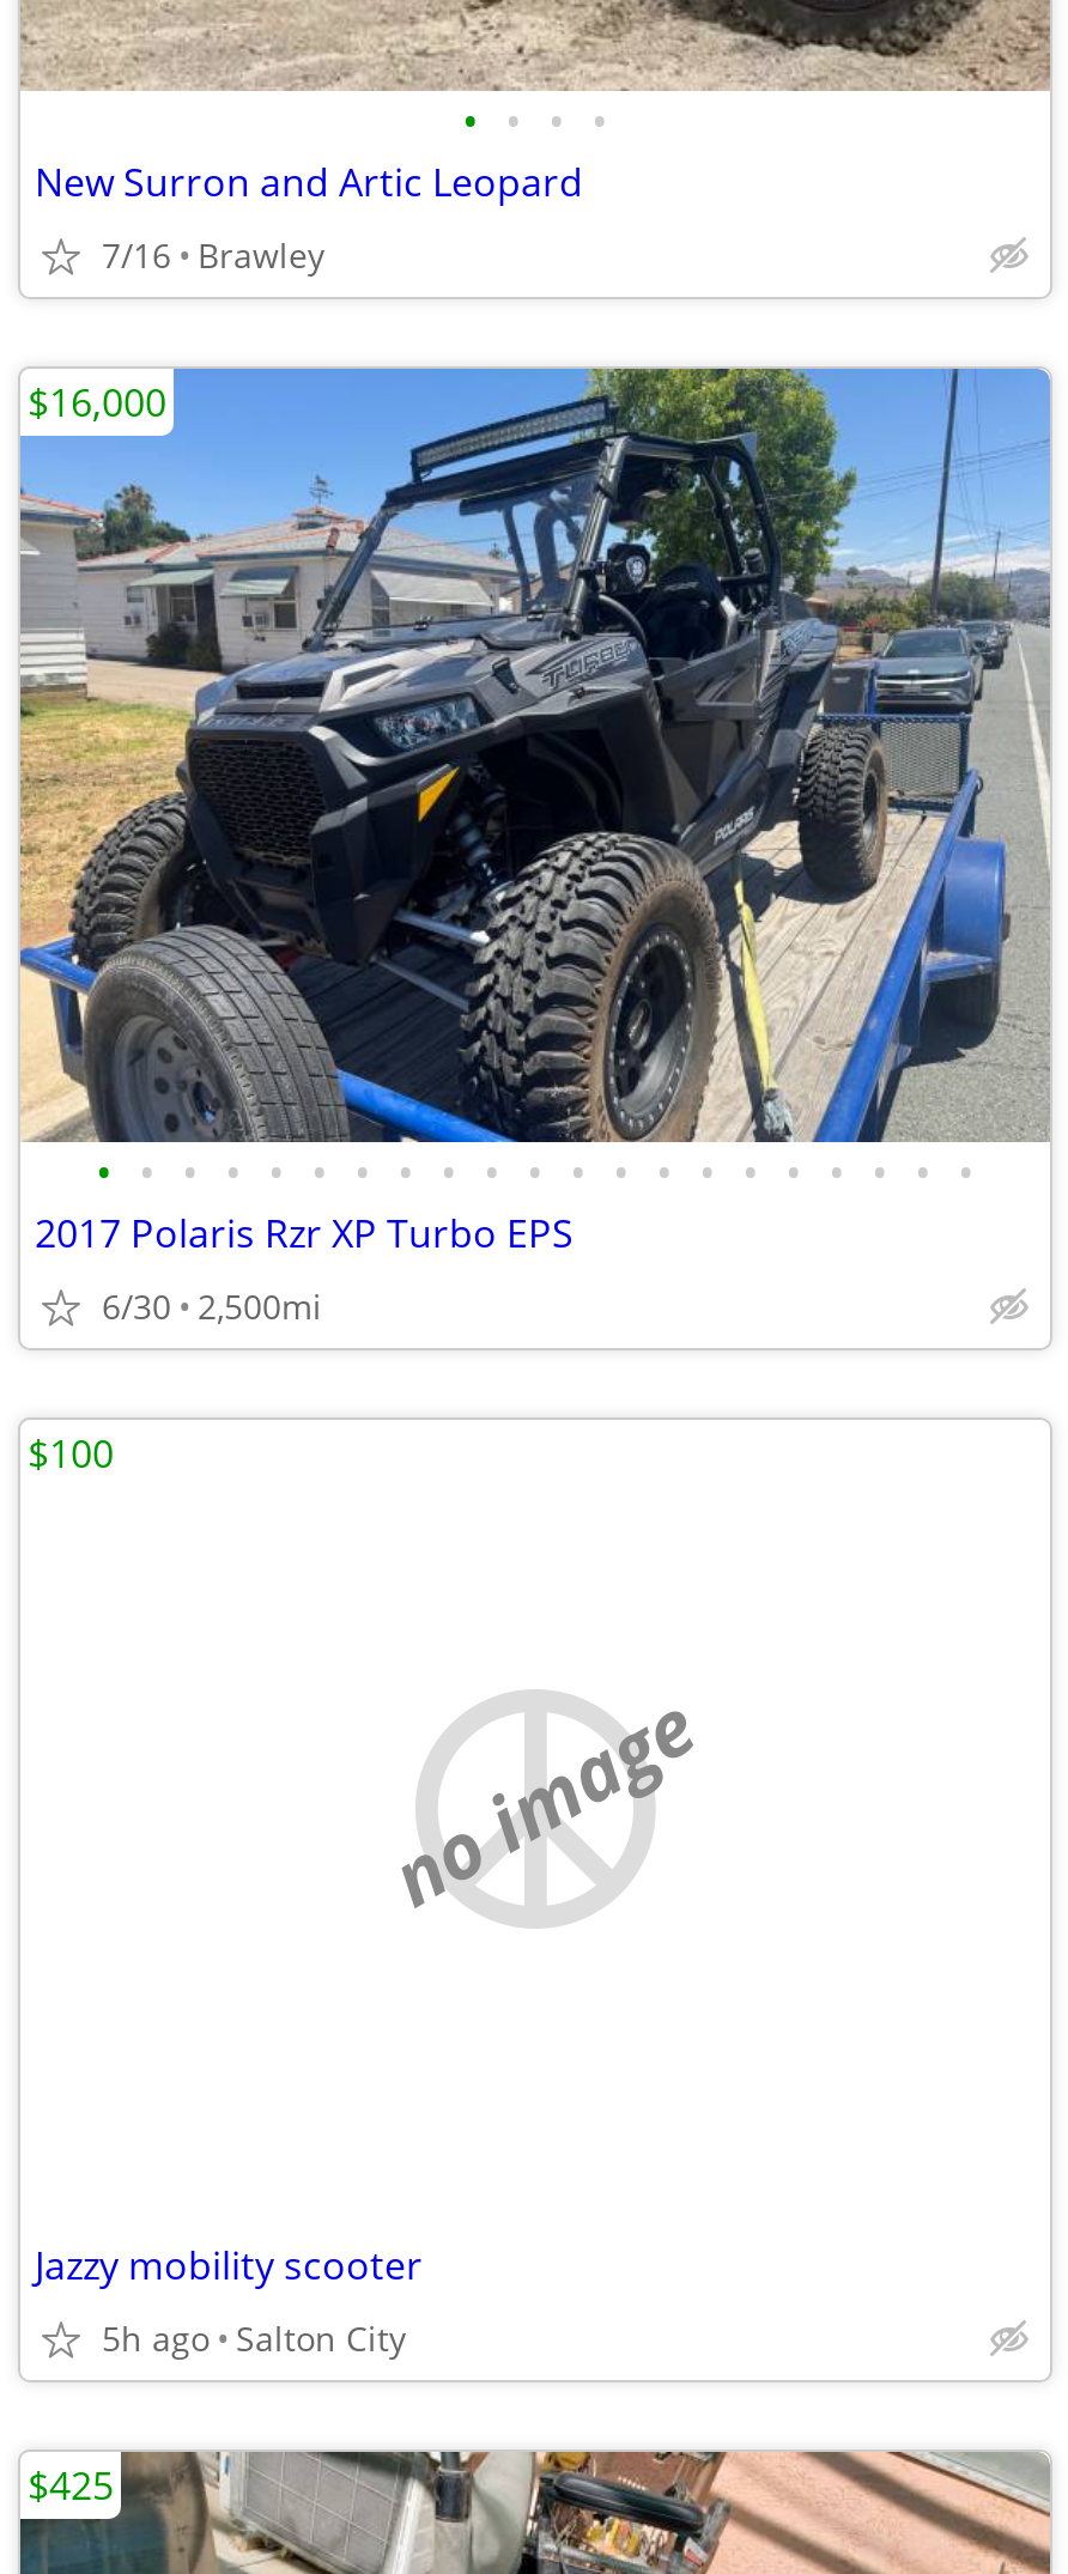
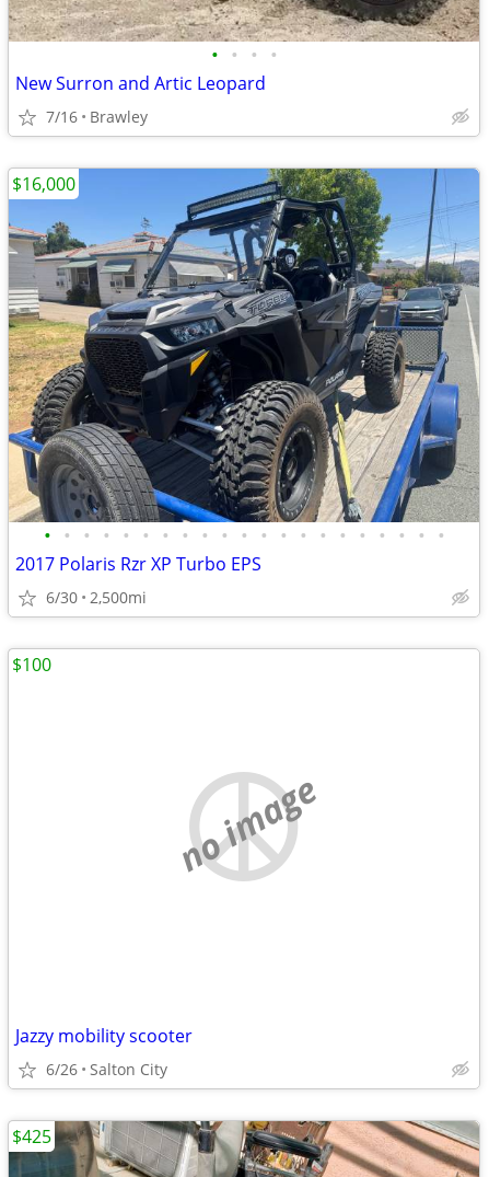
[102,2315,406,2361] 5h ago Salton City -> [46,1059,167,1080] 6/26 Salton City

